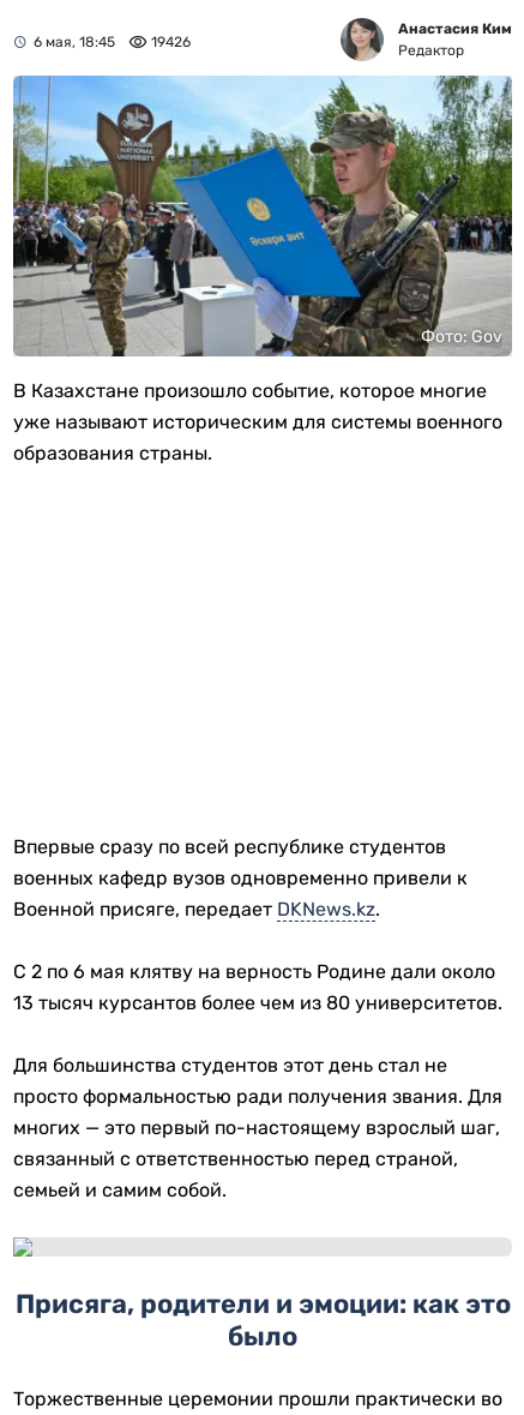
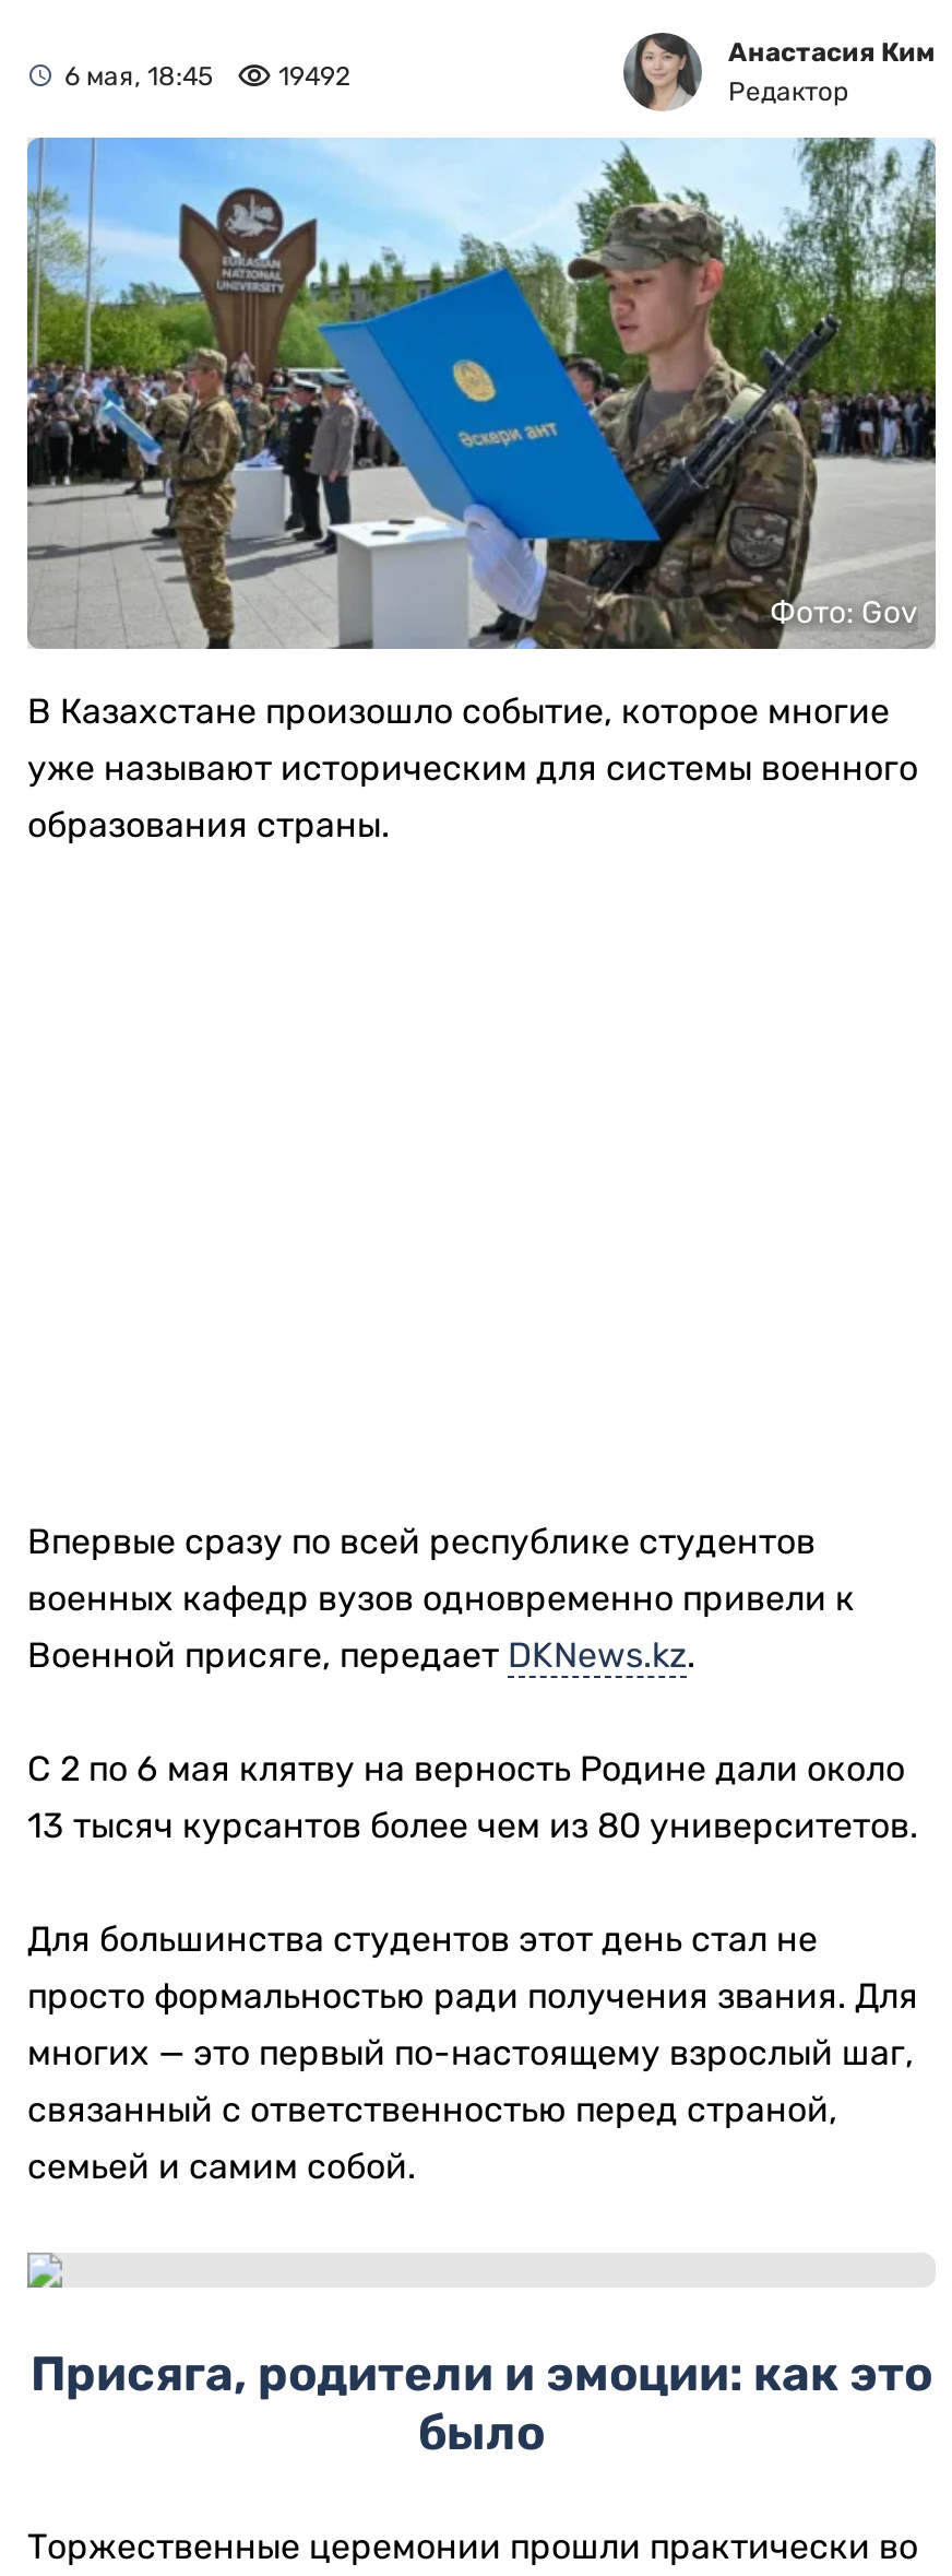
[151,34,191,50] 19426 -> [278,61,350,92] 19492

